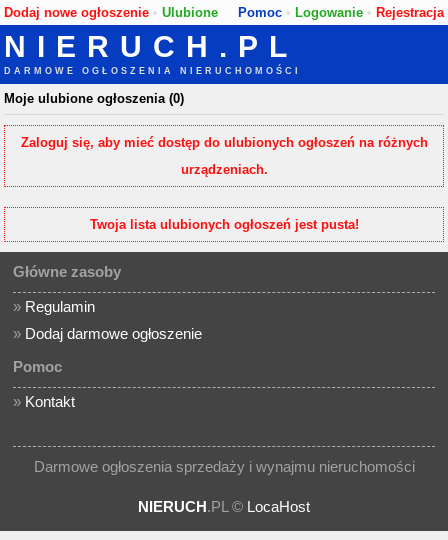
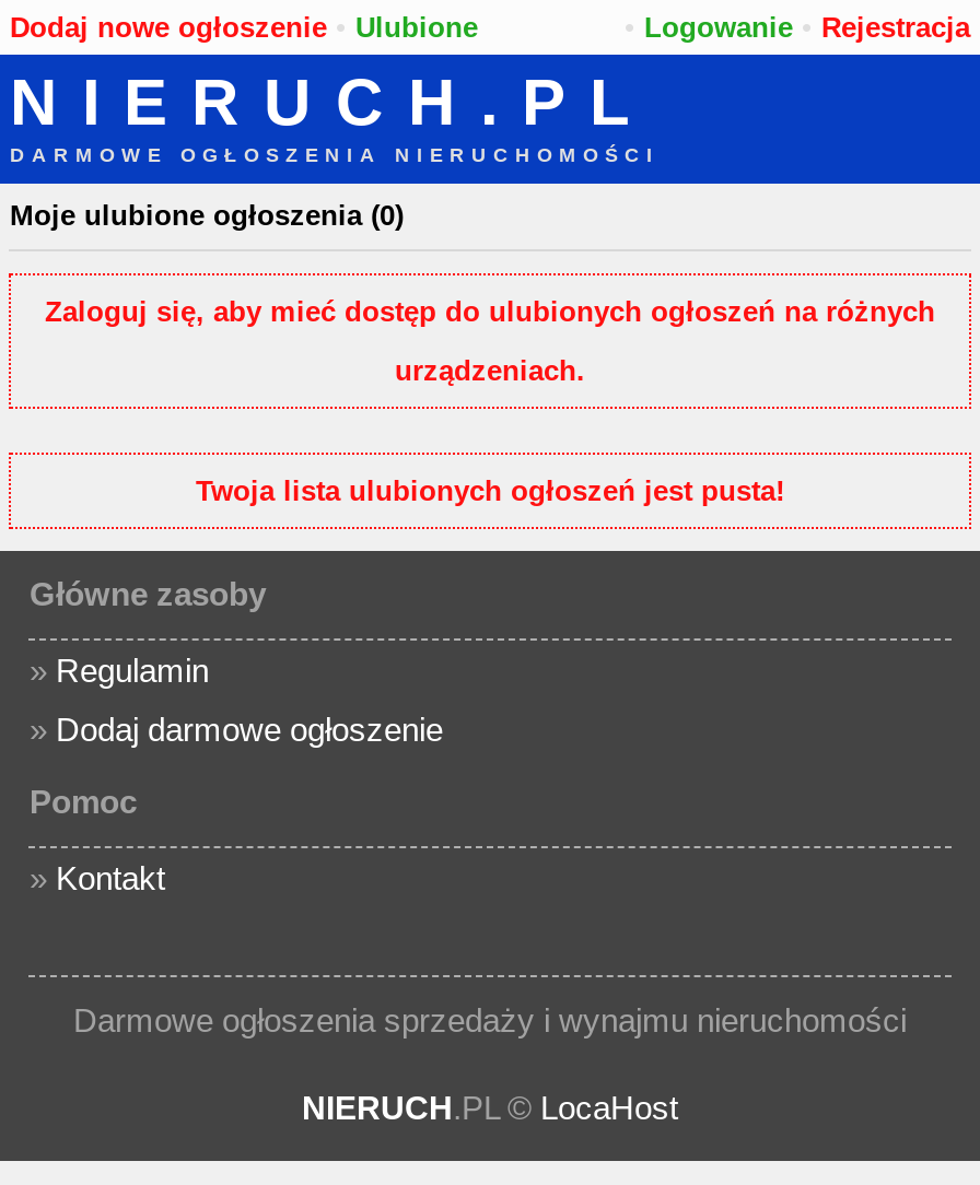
[237,5,443,20] Pomoc • Logowanie • Rejestracja -> [625,11,970,44] • Logowanie • Rejestracja

